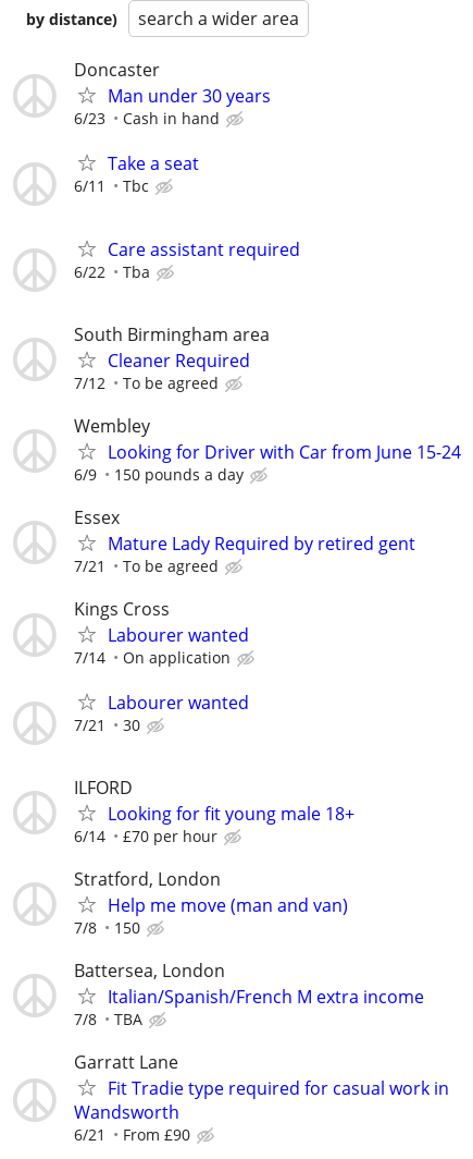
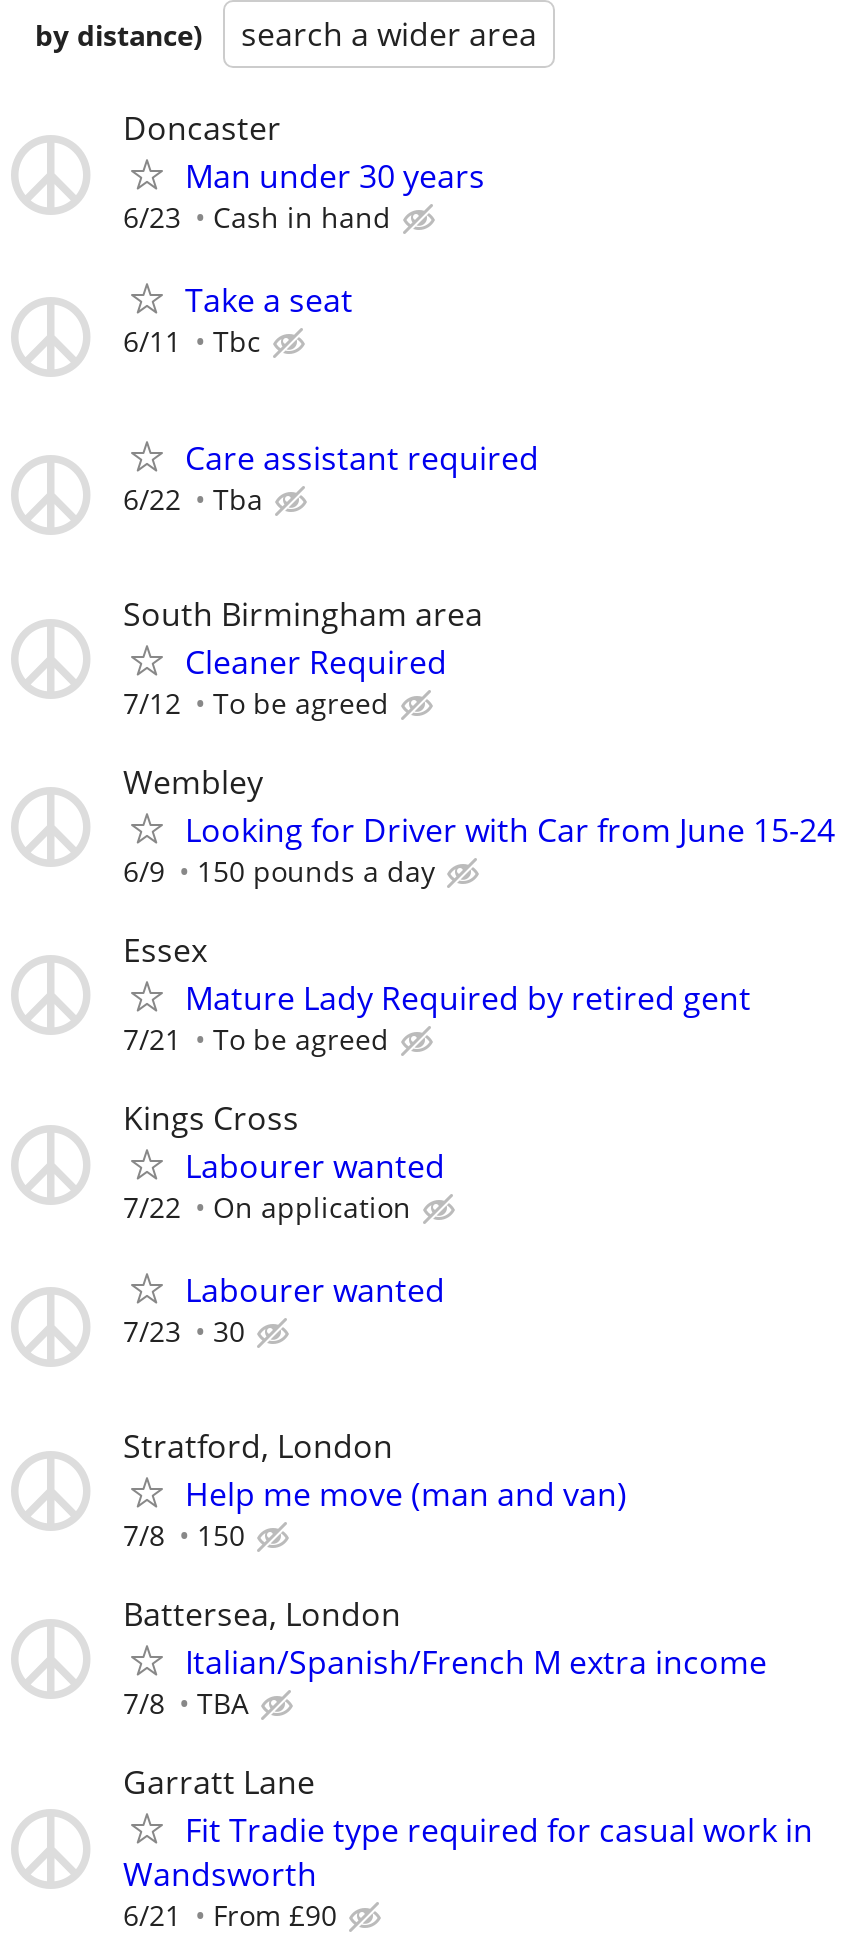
[74,647,231,668] 7/14 On application -> [123,1188,411,1226] 7/22 On application
[74,715,140,736] 7/21 30 -> [123,1313,245,1351] 7/23 30
[74,775,354,846] ILFORD | Looking for fit young male 18+ | 6/14 | £70 per hour -> none

